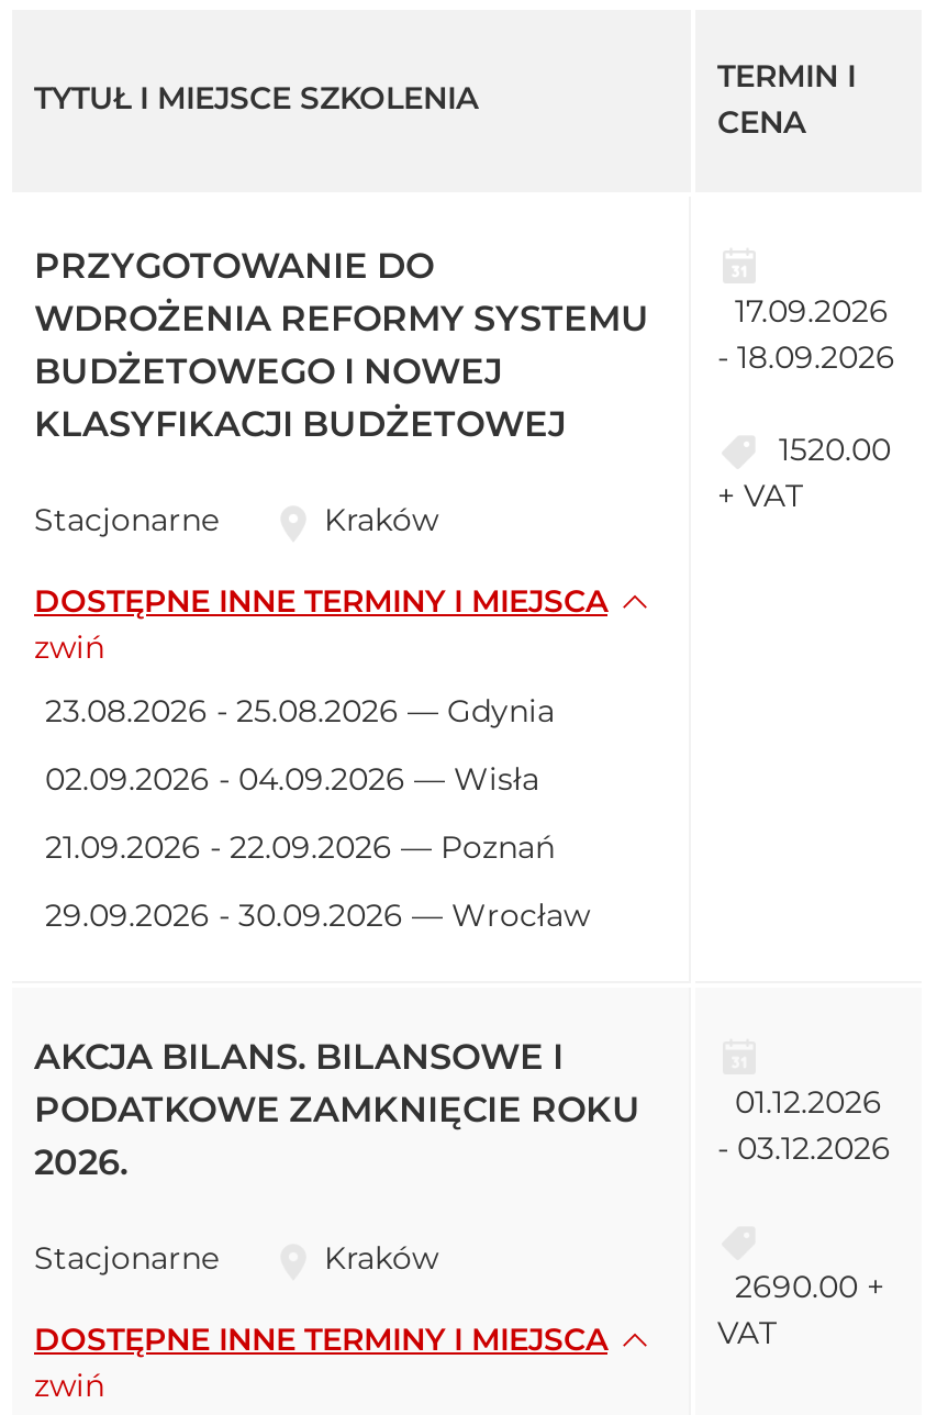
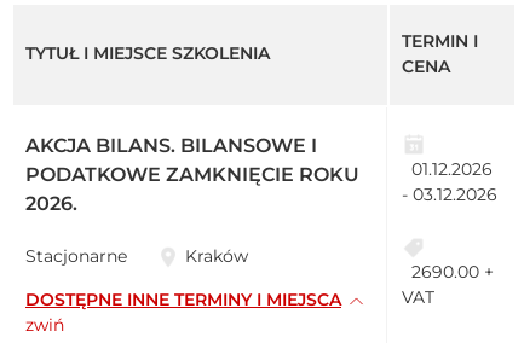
[34,246,649,934] PRZYGOTOWANIE DO | WDROŻENIA REFORMY SYSTEMU | BUDŻETOWEGO I NOWEJ | KLASYFIKACJI BUDŻETOWEJ | Stacjonarne | Kraków | DOSTĘPNE INNE TERMINY I MIEJSCA | zwiń | 23.08.2026 - 25.08.2026 — Gdynia | 02.09.2026 - 04.09.2026 — Wisła | 21.09.2026 - 22.09.2026 — Poznań | 29.09.2026 - 30.09.2026 — Wrocław -> none
[717,291,895,515] 17.09.2026 | - 18.09.2026 | 1520.00 | + VAT -> none

